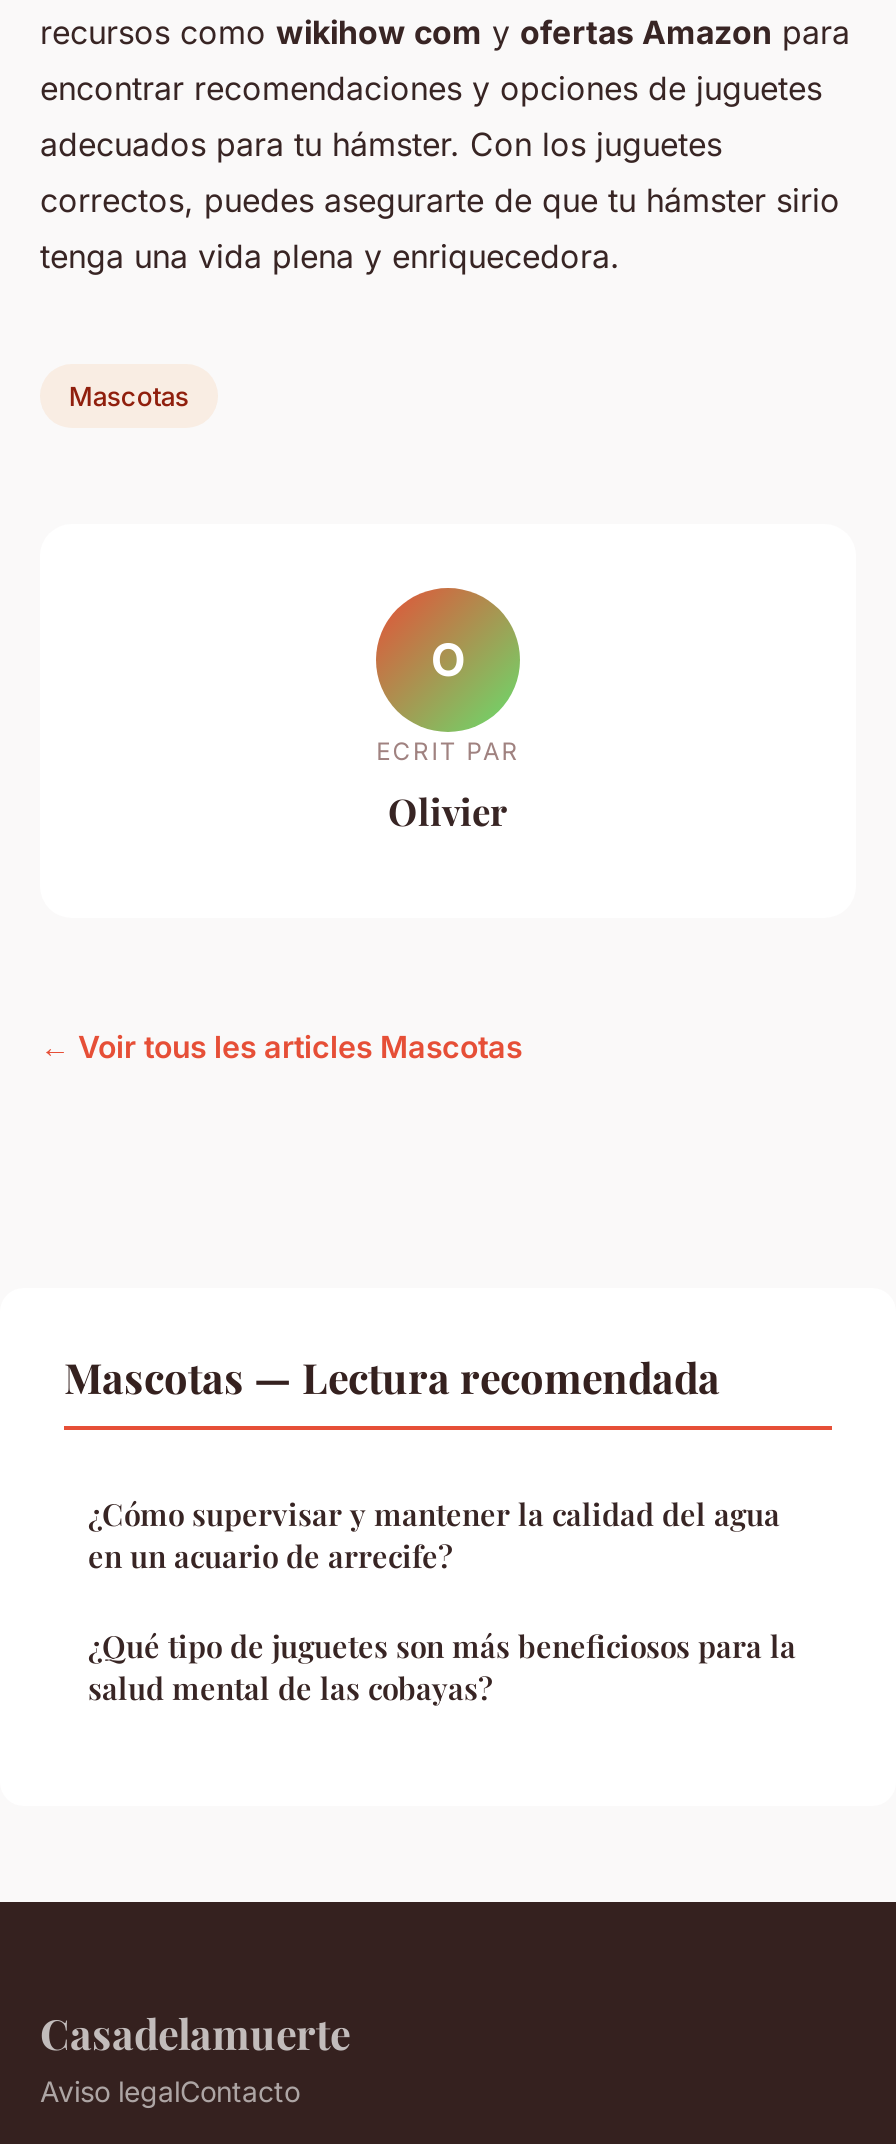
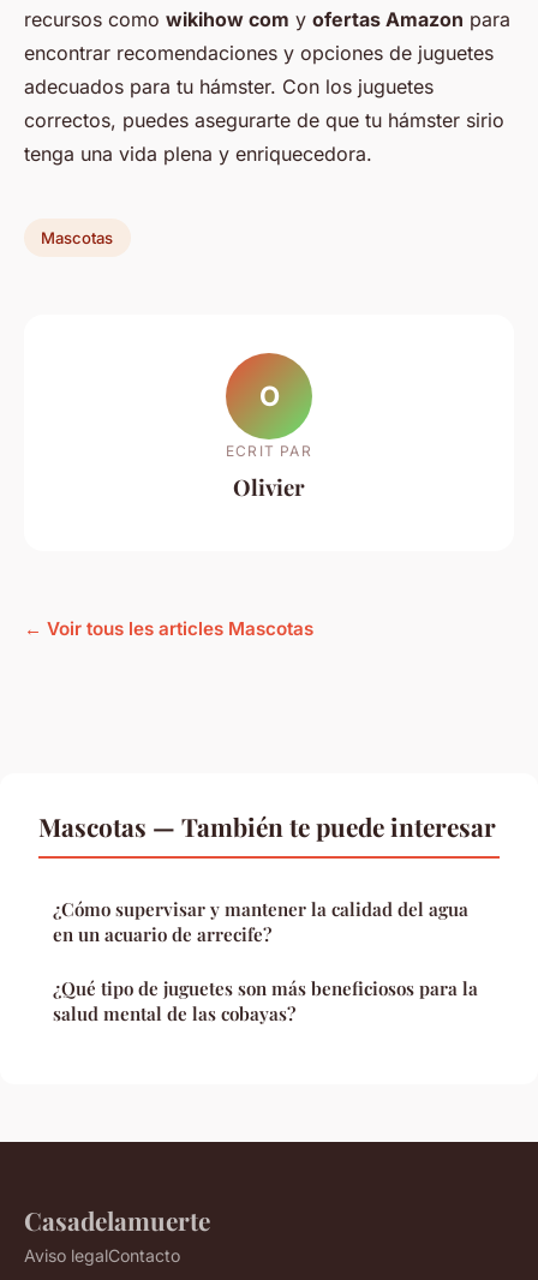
[64,1348,720,1404] Mascotas — Lectura recomendada -> [38,810,496,843] Mascotas — También te puede interesar

